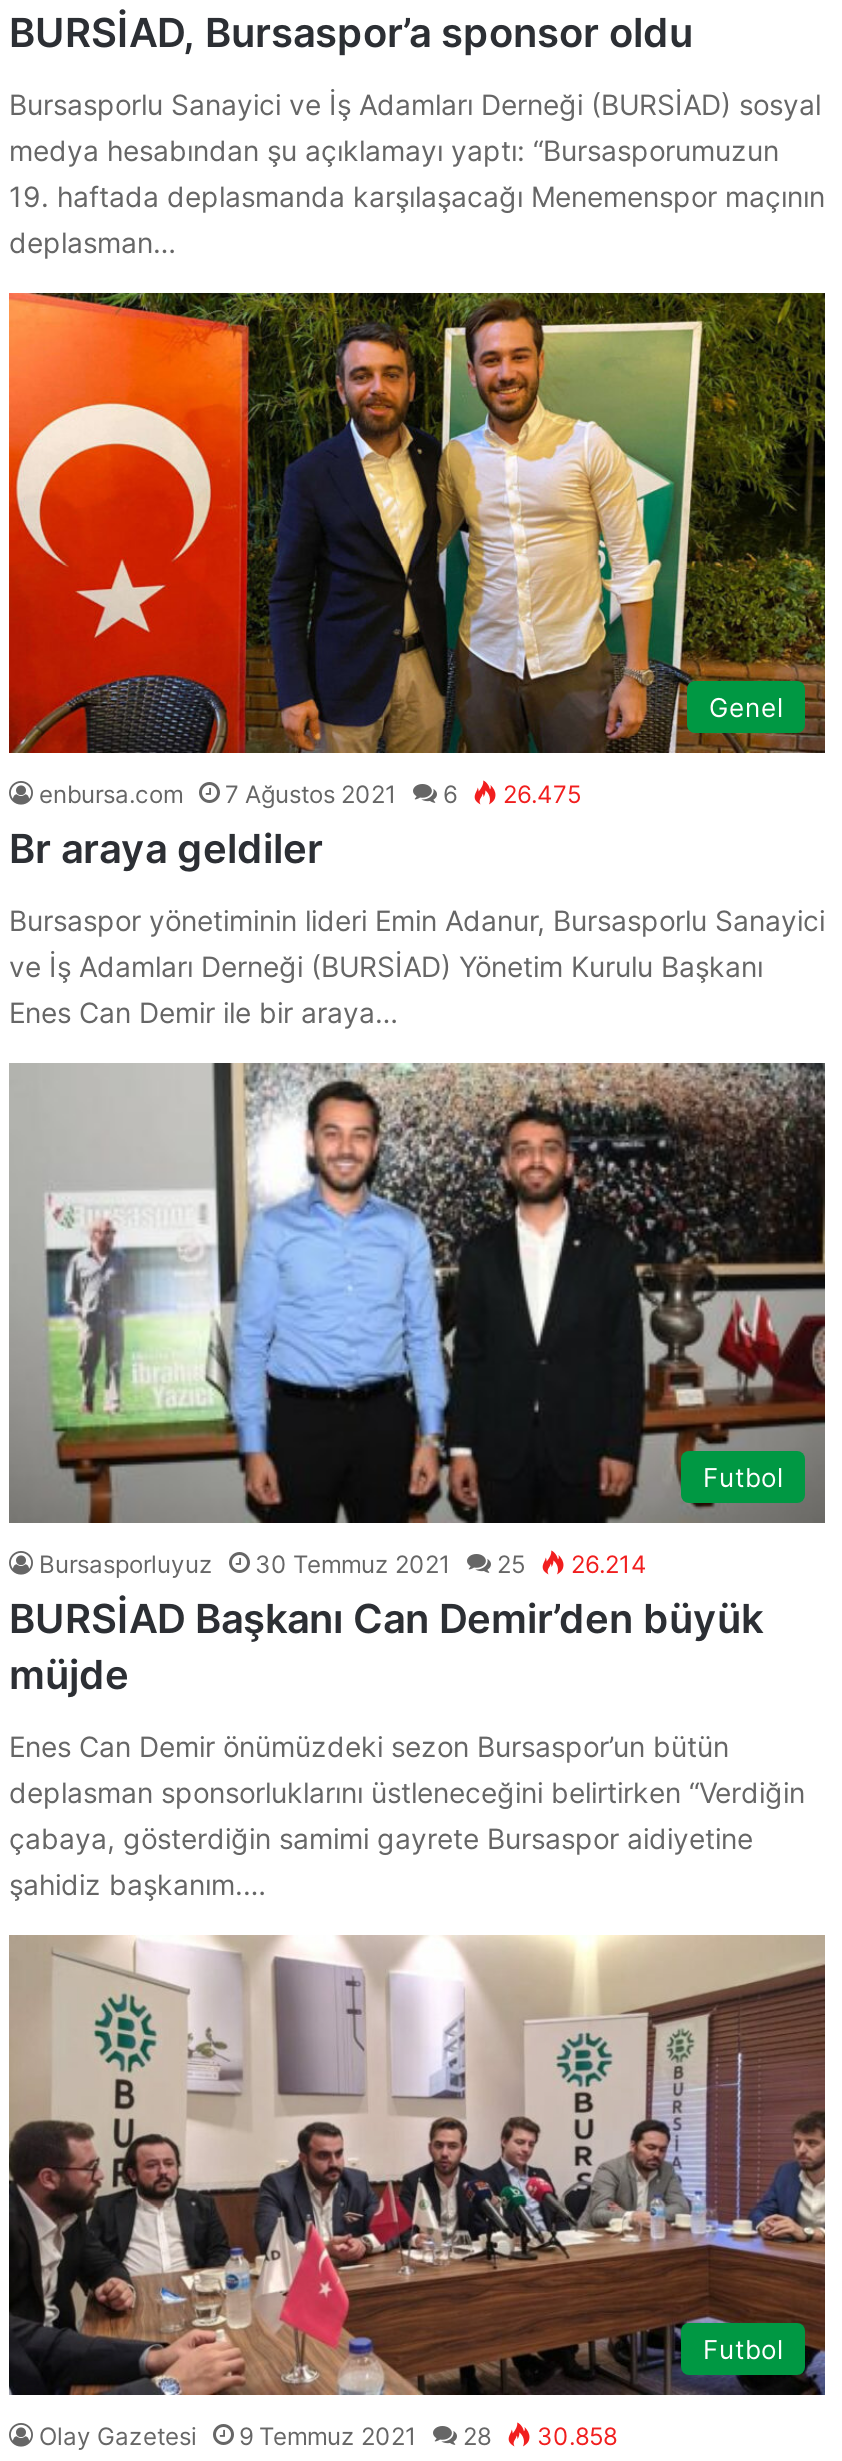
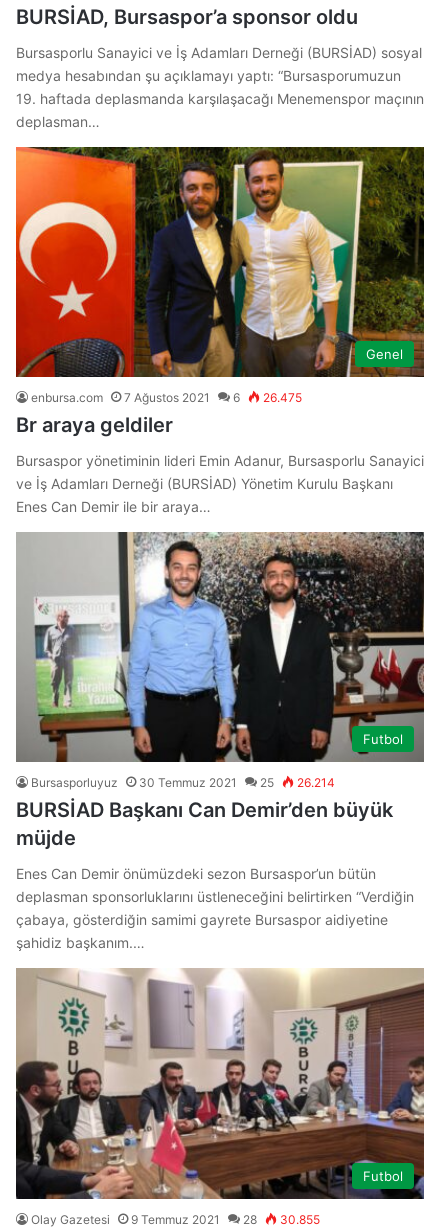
[39,2420,617,2450] Olay Gazetesi 9 Temmuz 2021 28 30.858 -> [31,1211,320,1226] Olay Gazetesi 9 Temmuz 2021 28 30.855

